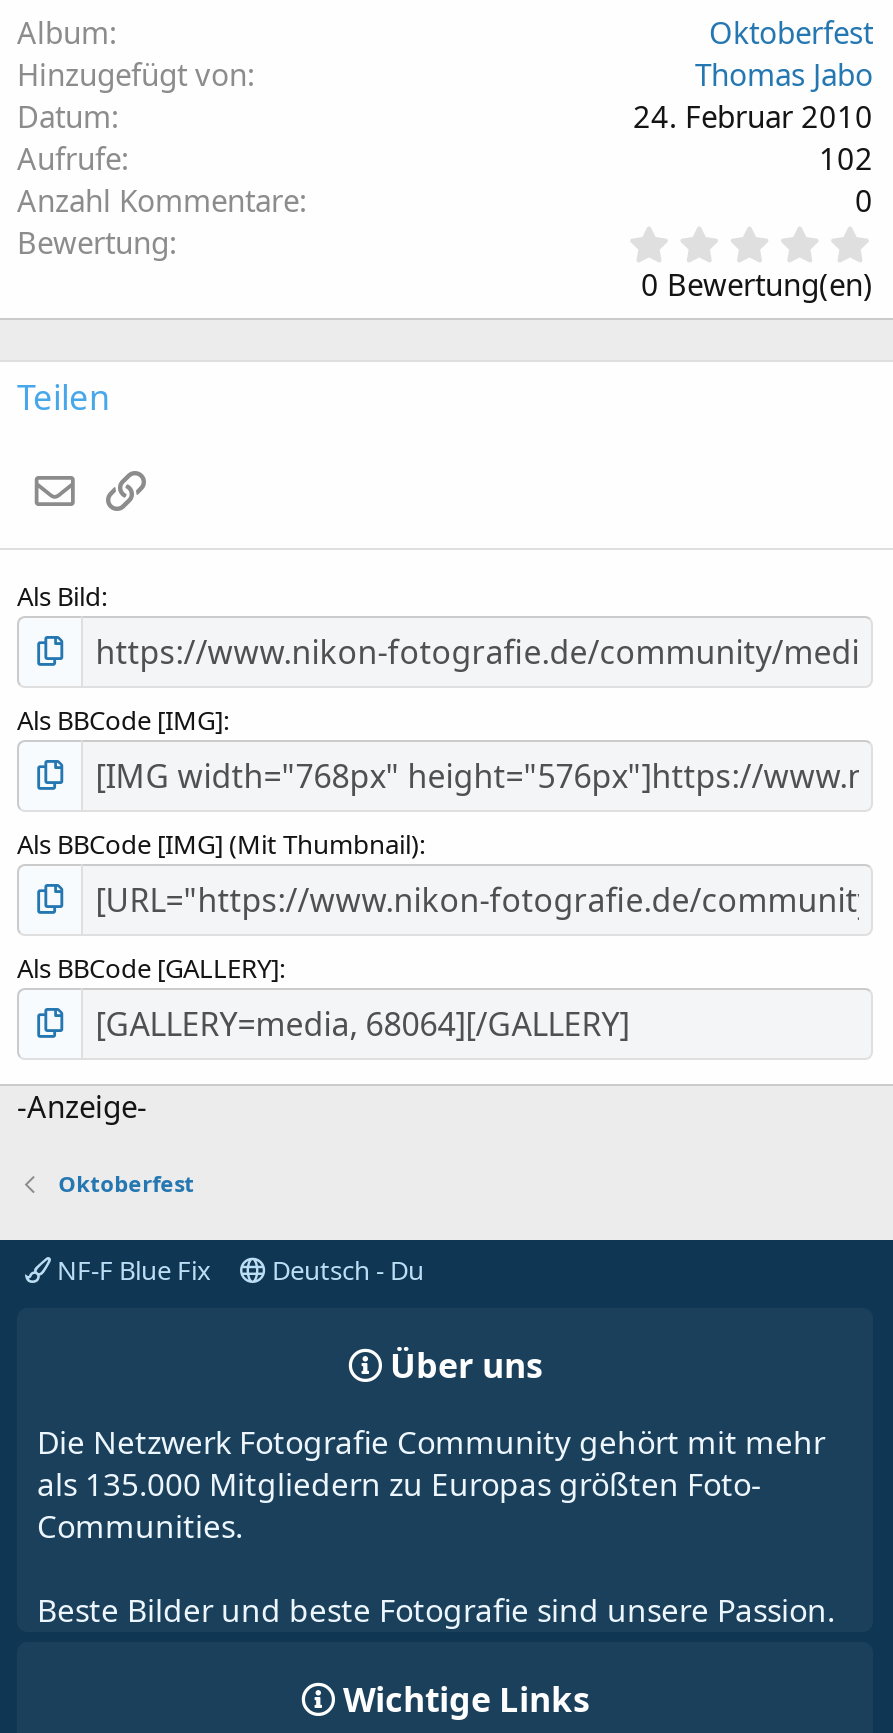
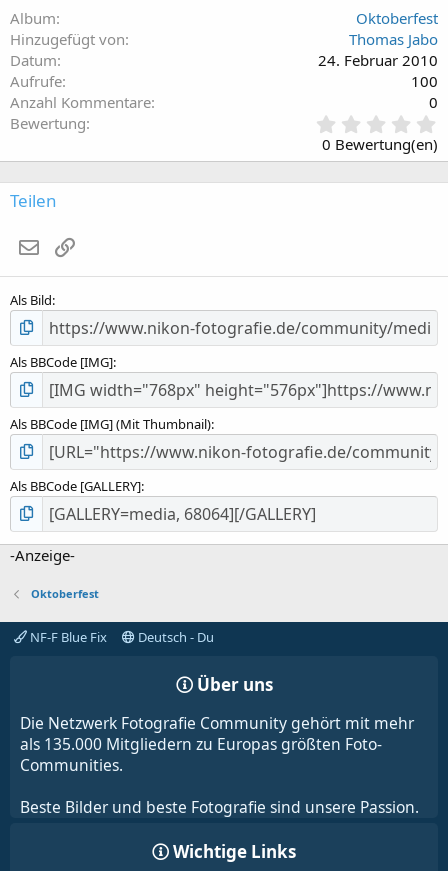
[819,139,873,179] 102 -> [411,71,438,91] 100

